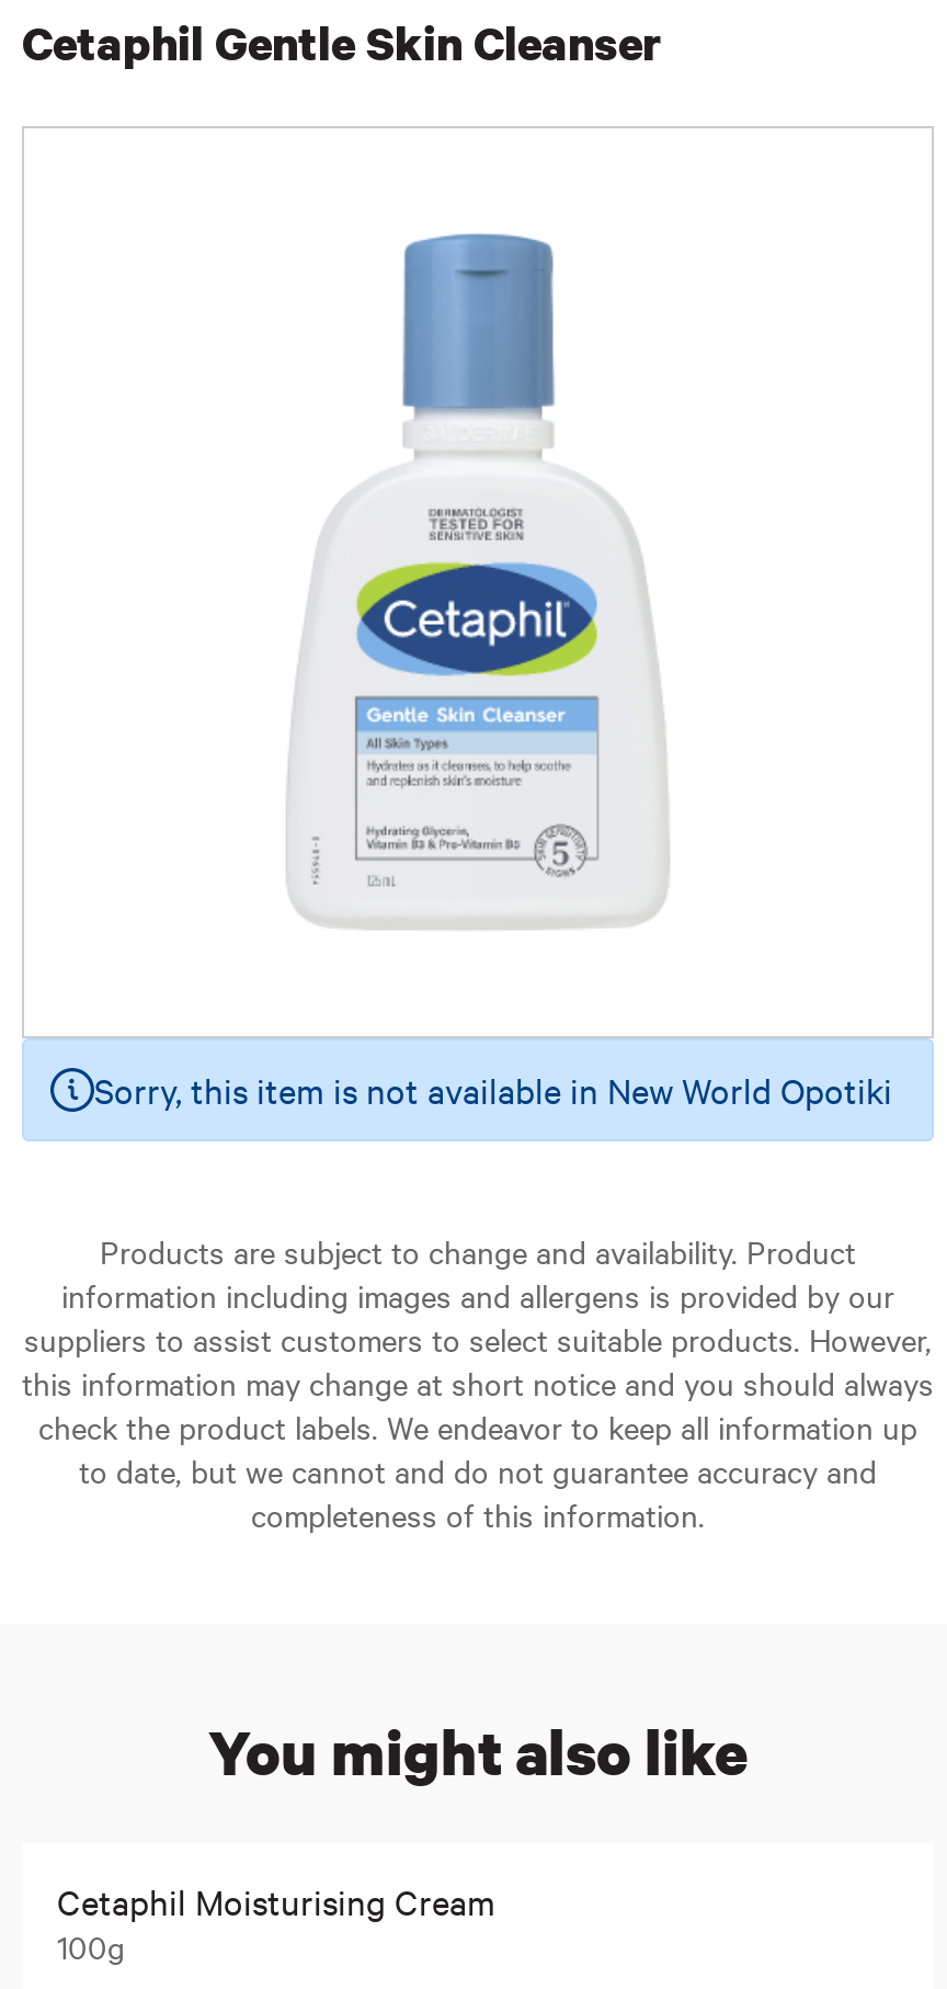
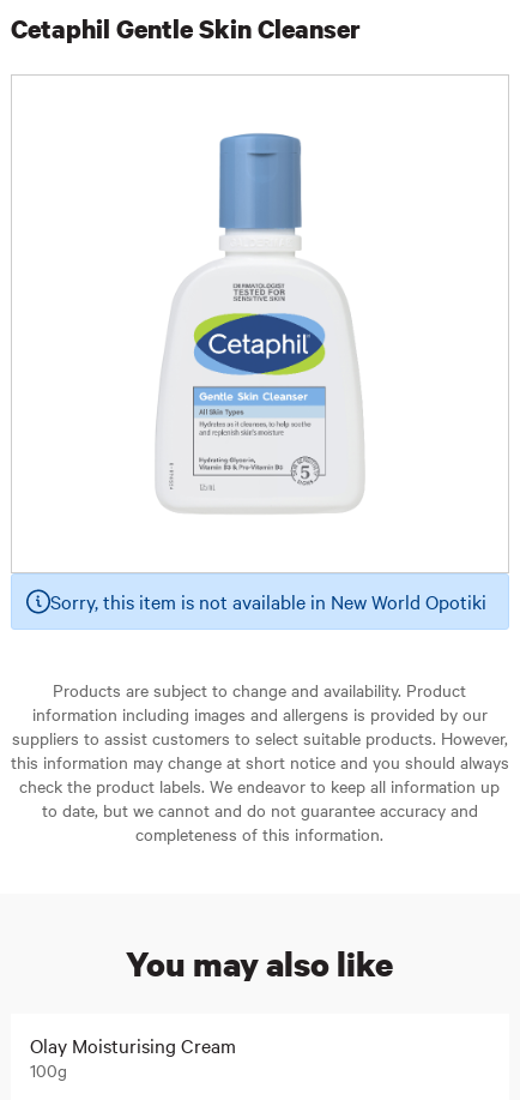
[208,1709,748,1793] You might also like -> [126,940,394,986] You may also like
[57,1876,495,1924] Cetaphil Moisturising Cream -> [30,1032,236,1058] Olay Moisturising Cream

